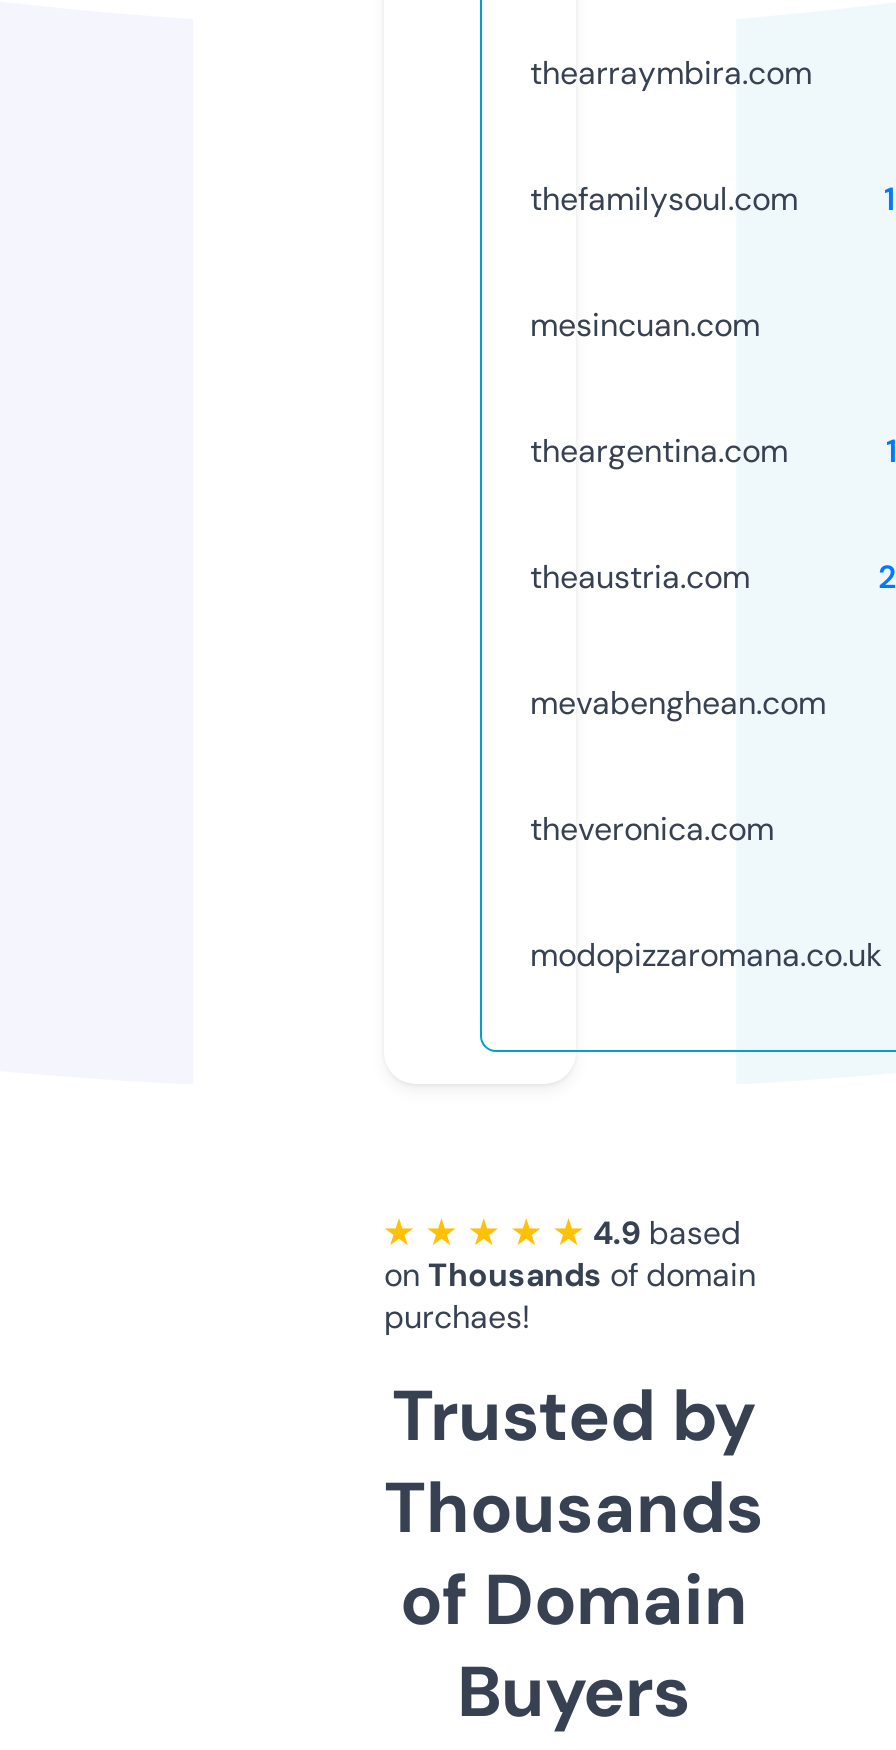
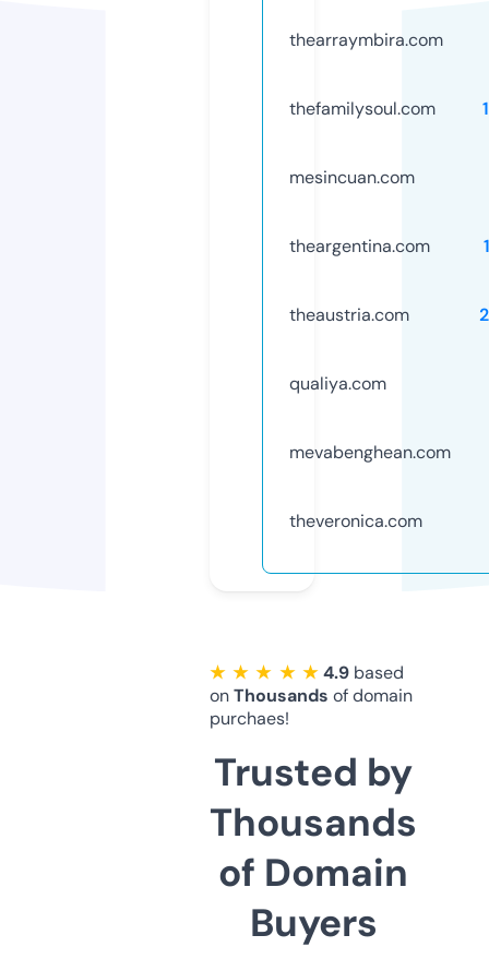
none -> [289,372,386,395] qualiya.com
moved [530,682,826,850] -> [289,441,451,532]: mevabenghean.com | theveronica.com
[530,934,882,976] modopizzaromana.co.uk -> none

